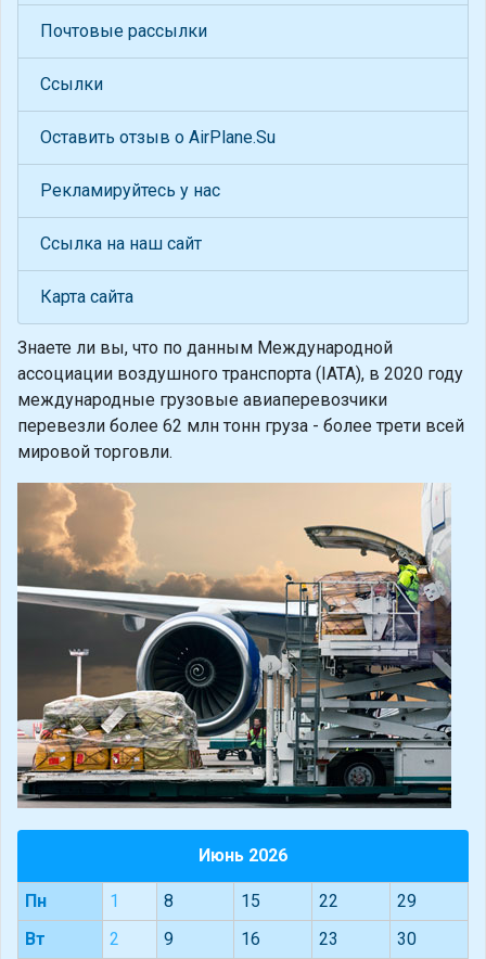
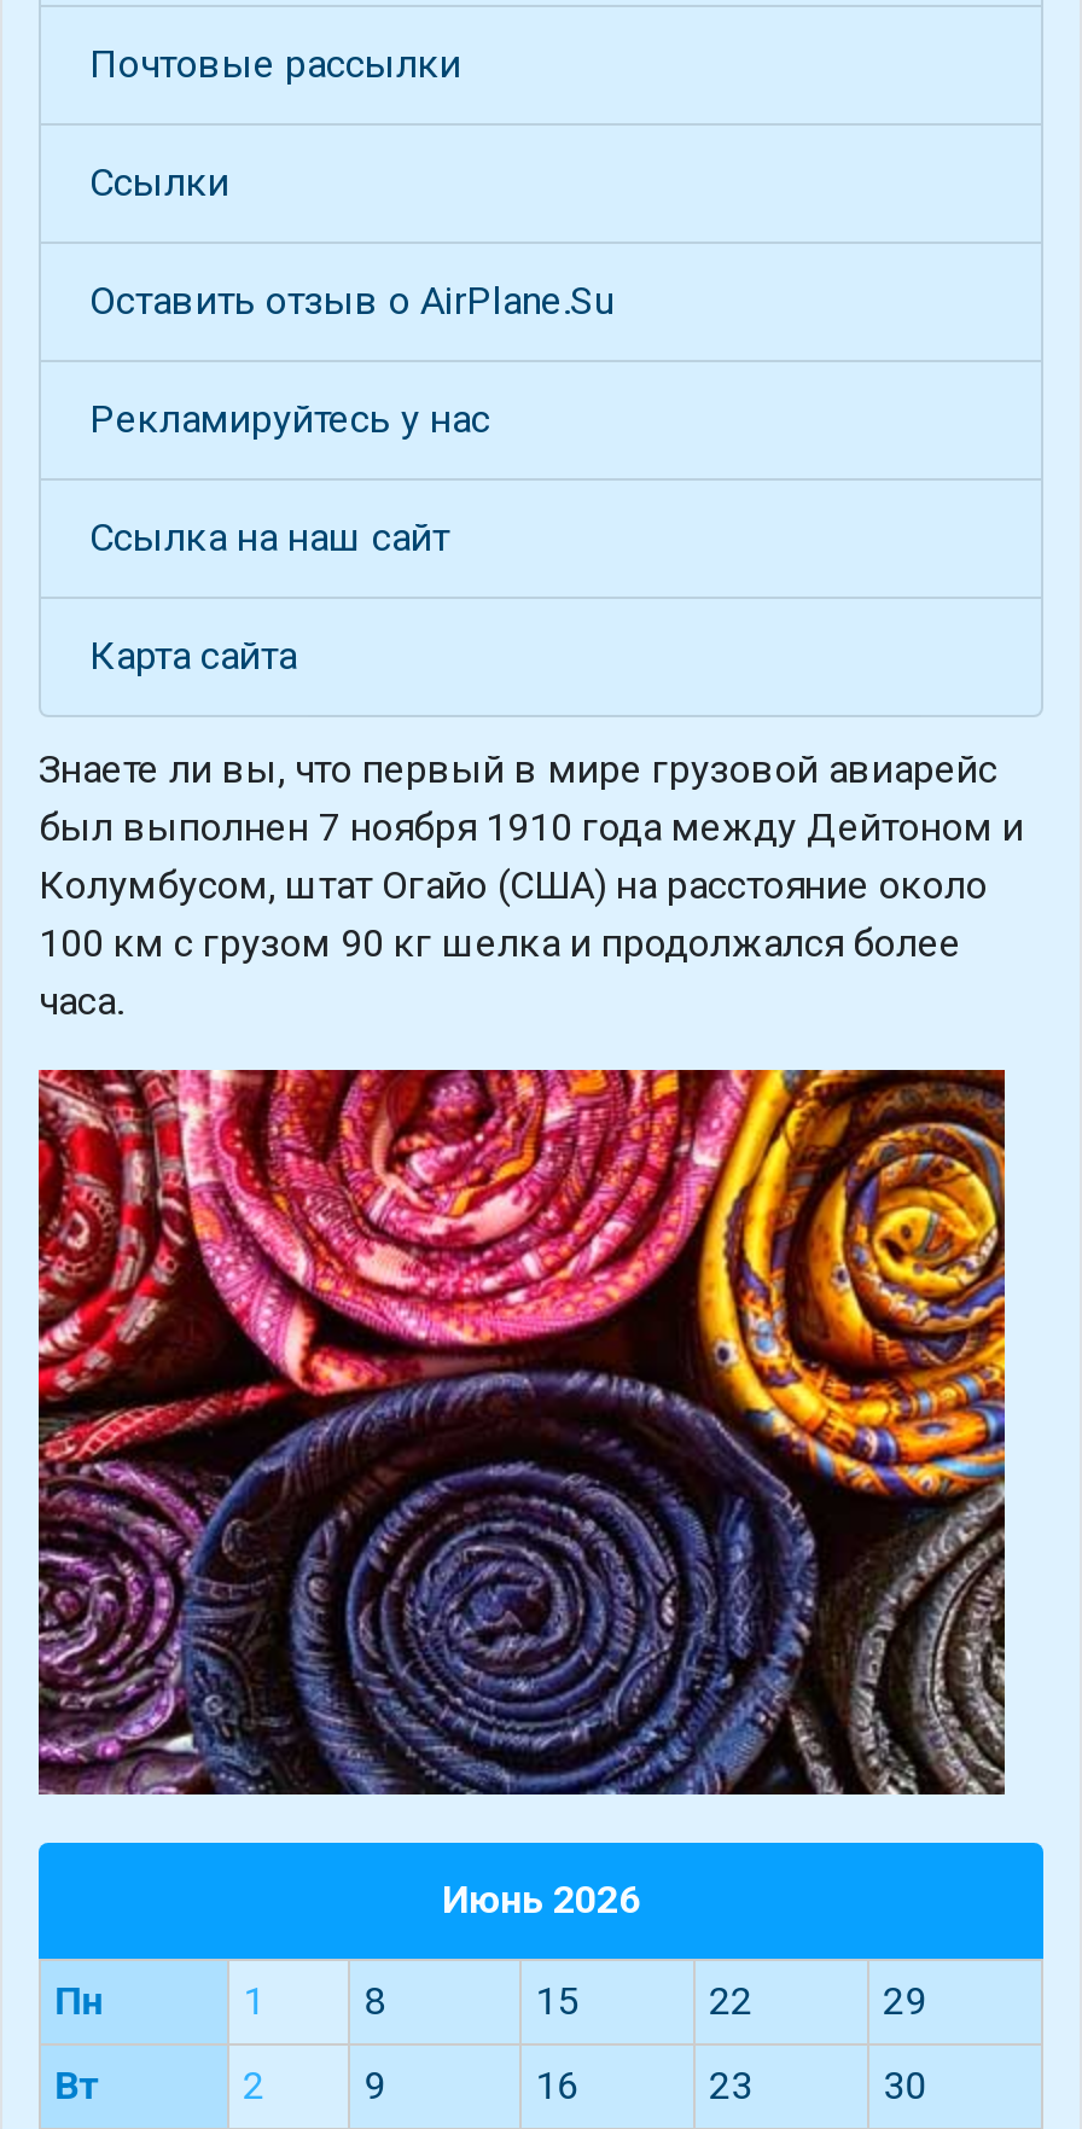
[17,338,464,462] Знаете ли вы, что по данным Международной | ассоциации воздушного транспорта (IATA), в 2020 году | международные грузовые авиаперевозчики | перевезли более 62 млн тонн груза - более трети всей | мировой торговли. -> [39,747,1024,1025] Знаете ли вы, что первый в мире грузовой авиарейс | был выполнен 7 ноября 1910 года между Дейтоном и | Колумбусом, штат Огайо (США) на расстояние около | 100 км с грузом 90 кг шелка и продолжался более | часа.
[16,483,452,808] [image] -> [36,1068,1007,1797] [image]

